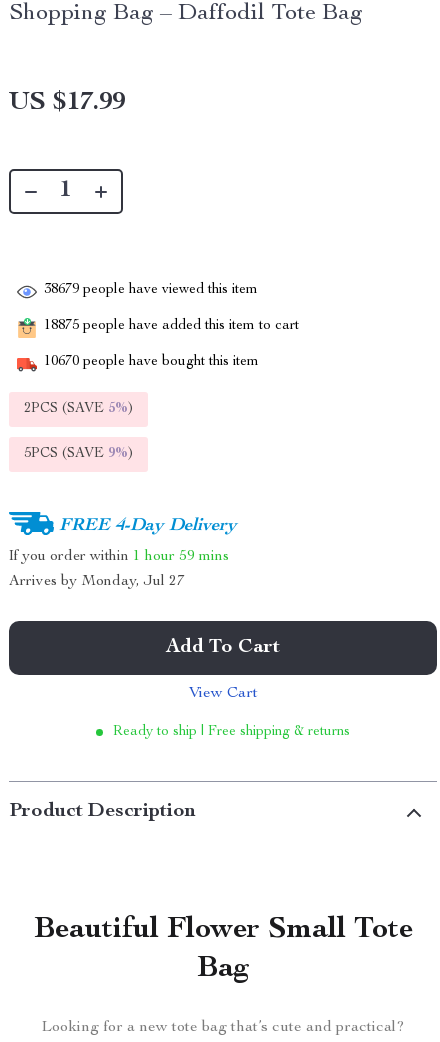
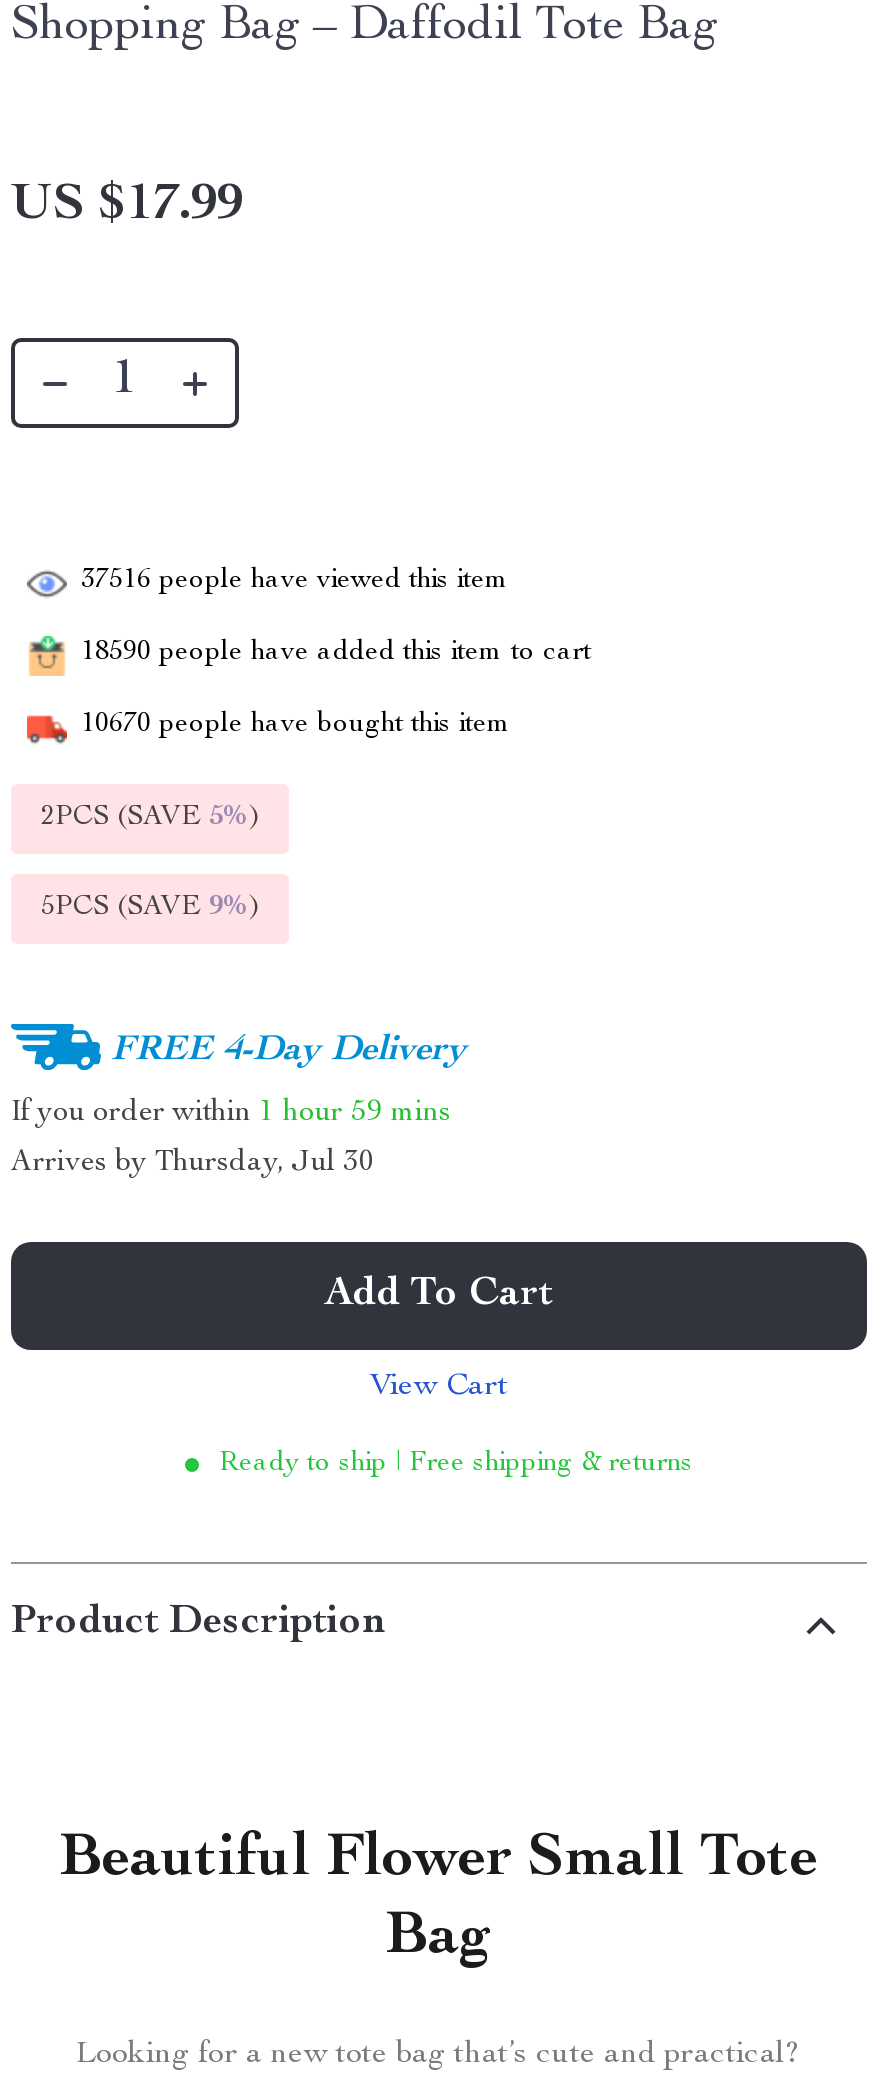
[44,283,258,297] 38679 people have viewed this item -> [81,567,509,595] 37516 people have viewed this item
[44,319,299,333] 18875 people have added this item to cart -> [81,639,591,667] 18590 people have added this item to cart
[9,574,185,589] Arrives by Monday, Jul 27 -> [11,1148,375,1178] Arrives by Thursday, Jul 30

